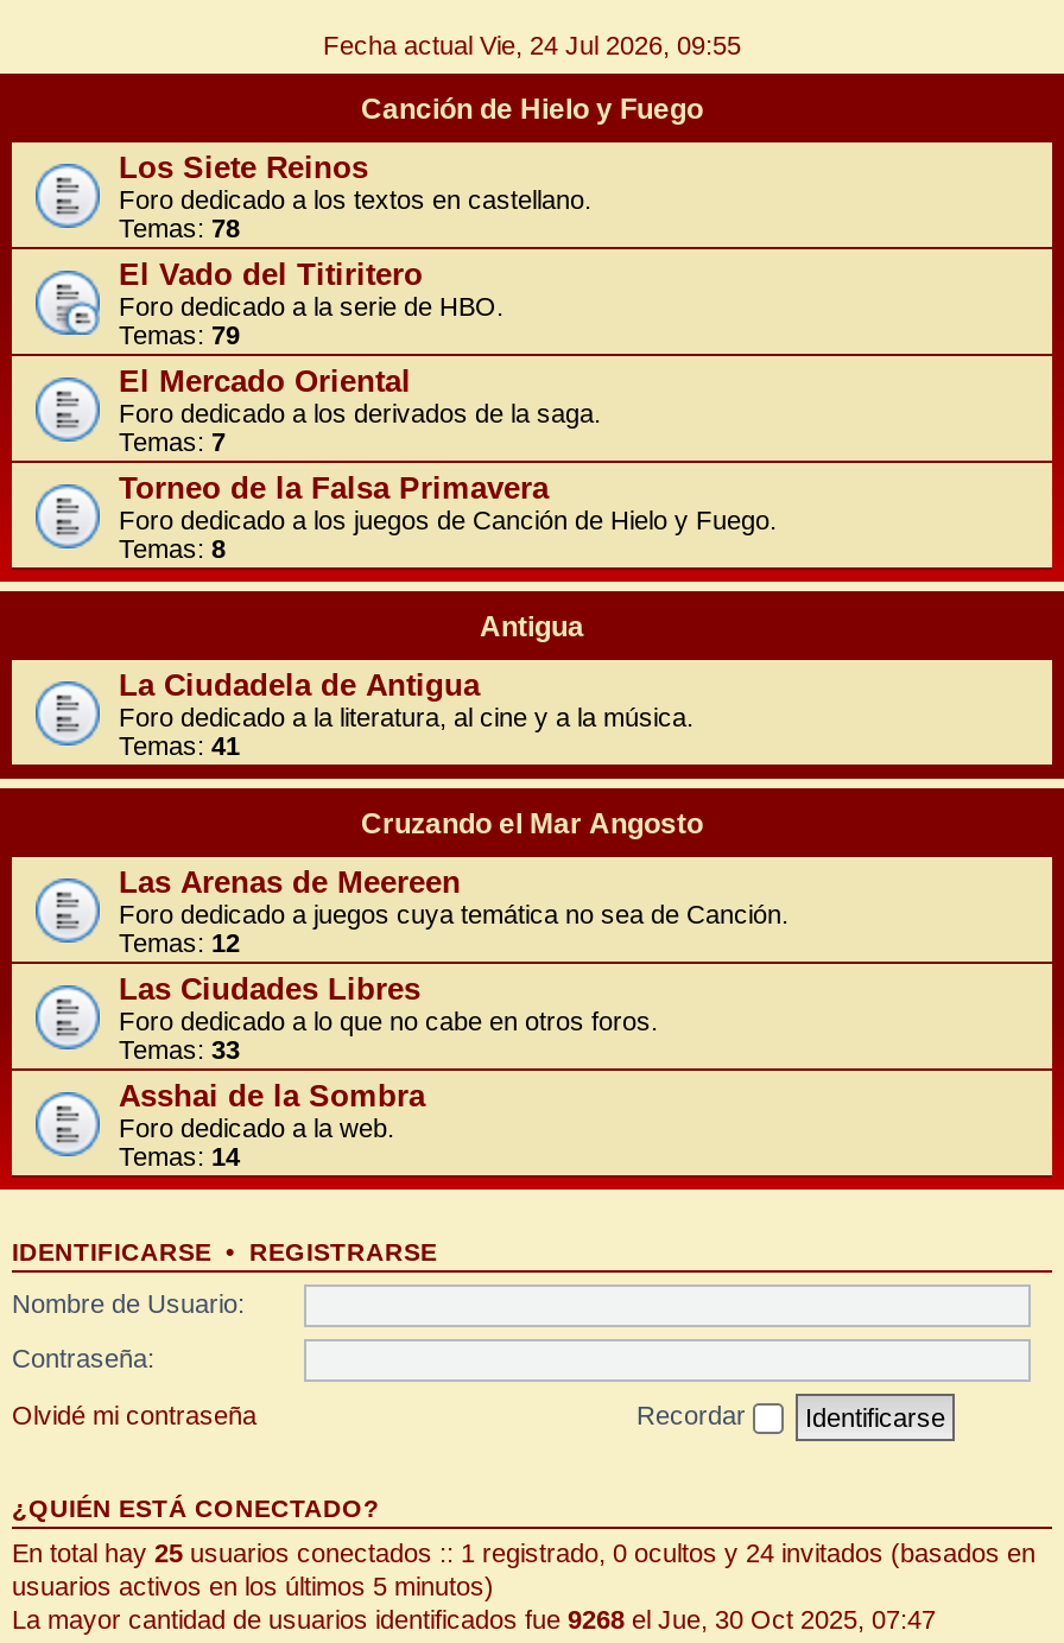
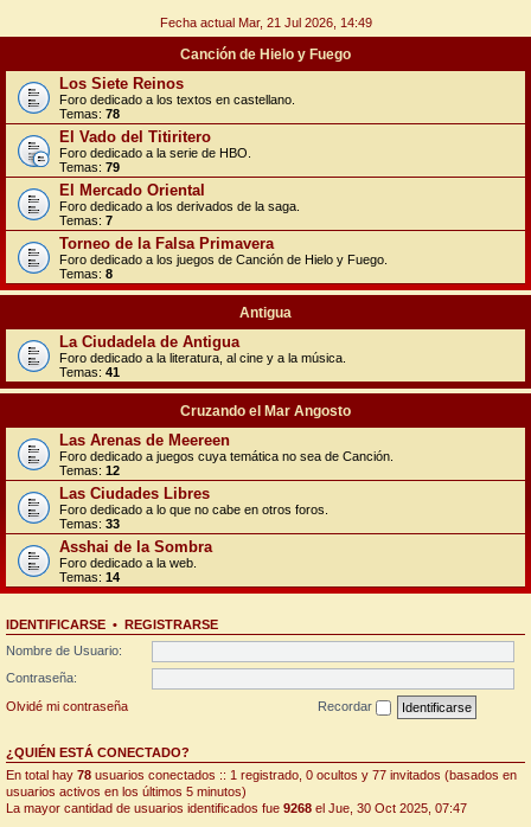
[323,31,741,59] Fecha actual Vie, 24 Jul 2026, 09:55 -> [159,15,372,30] Fecha actual Mar, 21 Jul 2026, 14:49
[12,1537,1035,1566] En total hay 25 usuarios conectados :: 1 registrado, 0 ocultos y 24 invitados (basados en -> [6,767,517,781] En total hay 78 usuarios conectados :: 1 registrado, 0 ocultos y 77 invitados (basados en

